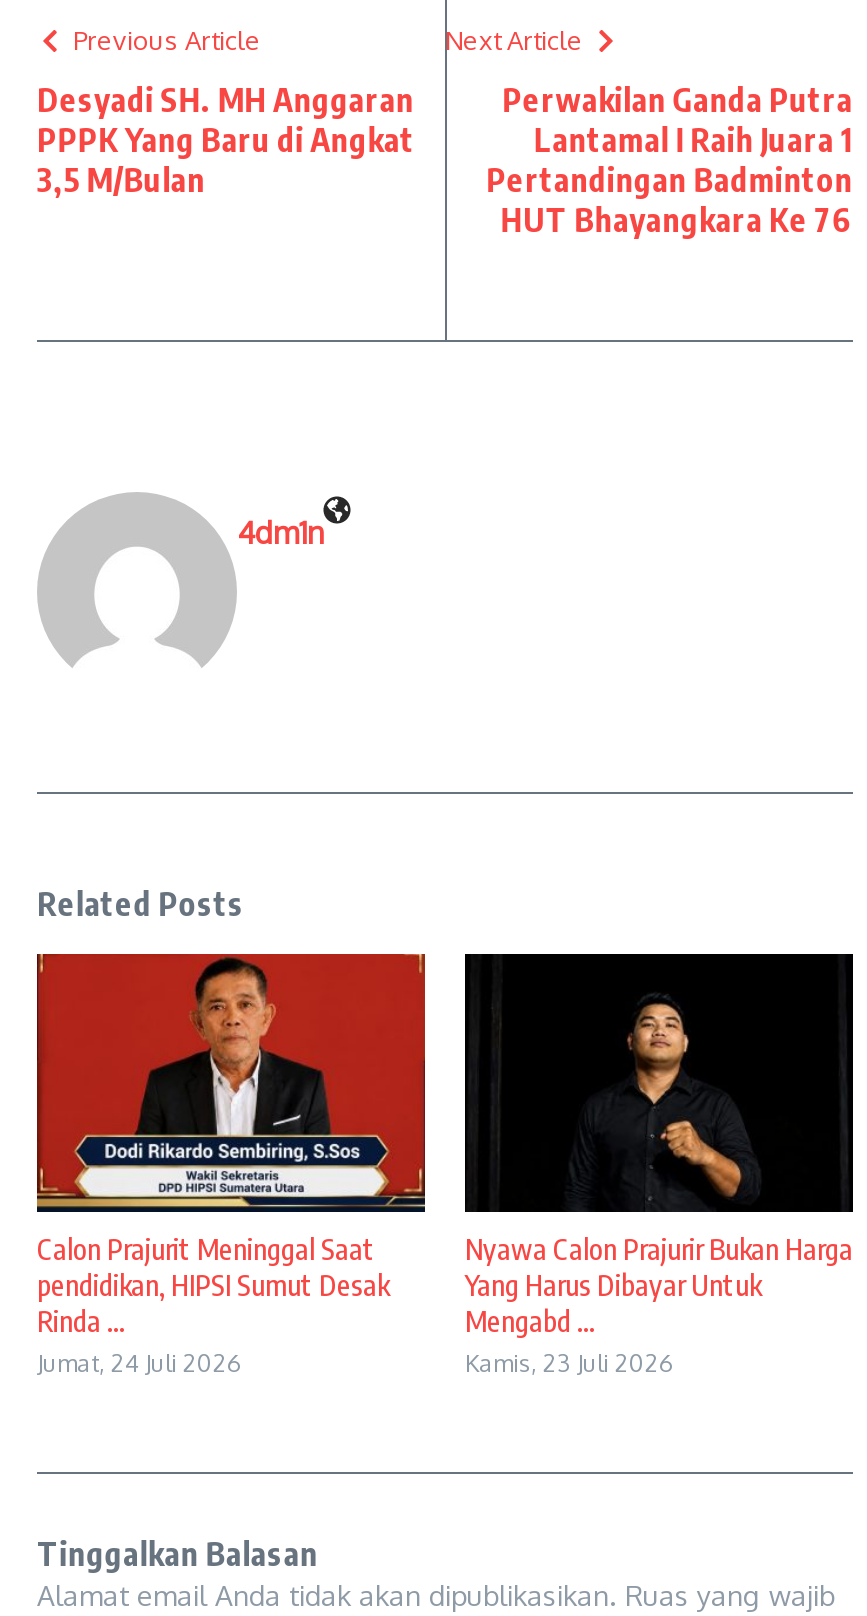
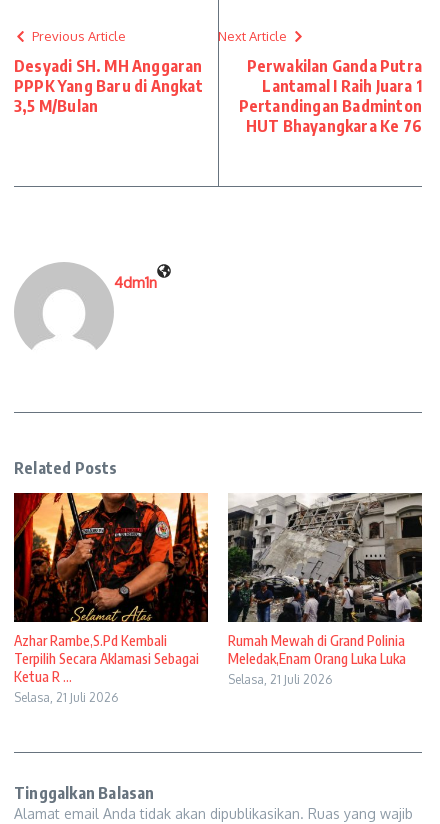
[35,952,427,1379] [image] | Calon Prajurit Meninggal Saat | pendidikan, HIPSI Sumut Desak | Rinda ... | Jumat, 24 Juli 2026 -> [13,492,209,705] [image] | Azhar Rambe,S.Pd Kembali | Terpilih Secara Aklamasi Sebagai | Ketua R ... | Selasa, 21 Juli 2026
[463,952,855,1379] [image] | Nyawa Calon Prajurir Bukan Harga | Yang Harus Dibayar Untuk | Mengabd ... | Kamis, 23 Juli 2026 -> [227,492,423,687] [image] | Rumah Mewah di Grand Polinia | Meledak,Enam Orang Luka Luka | Selasa, 21 Juli 2026

